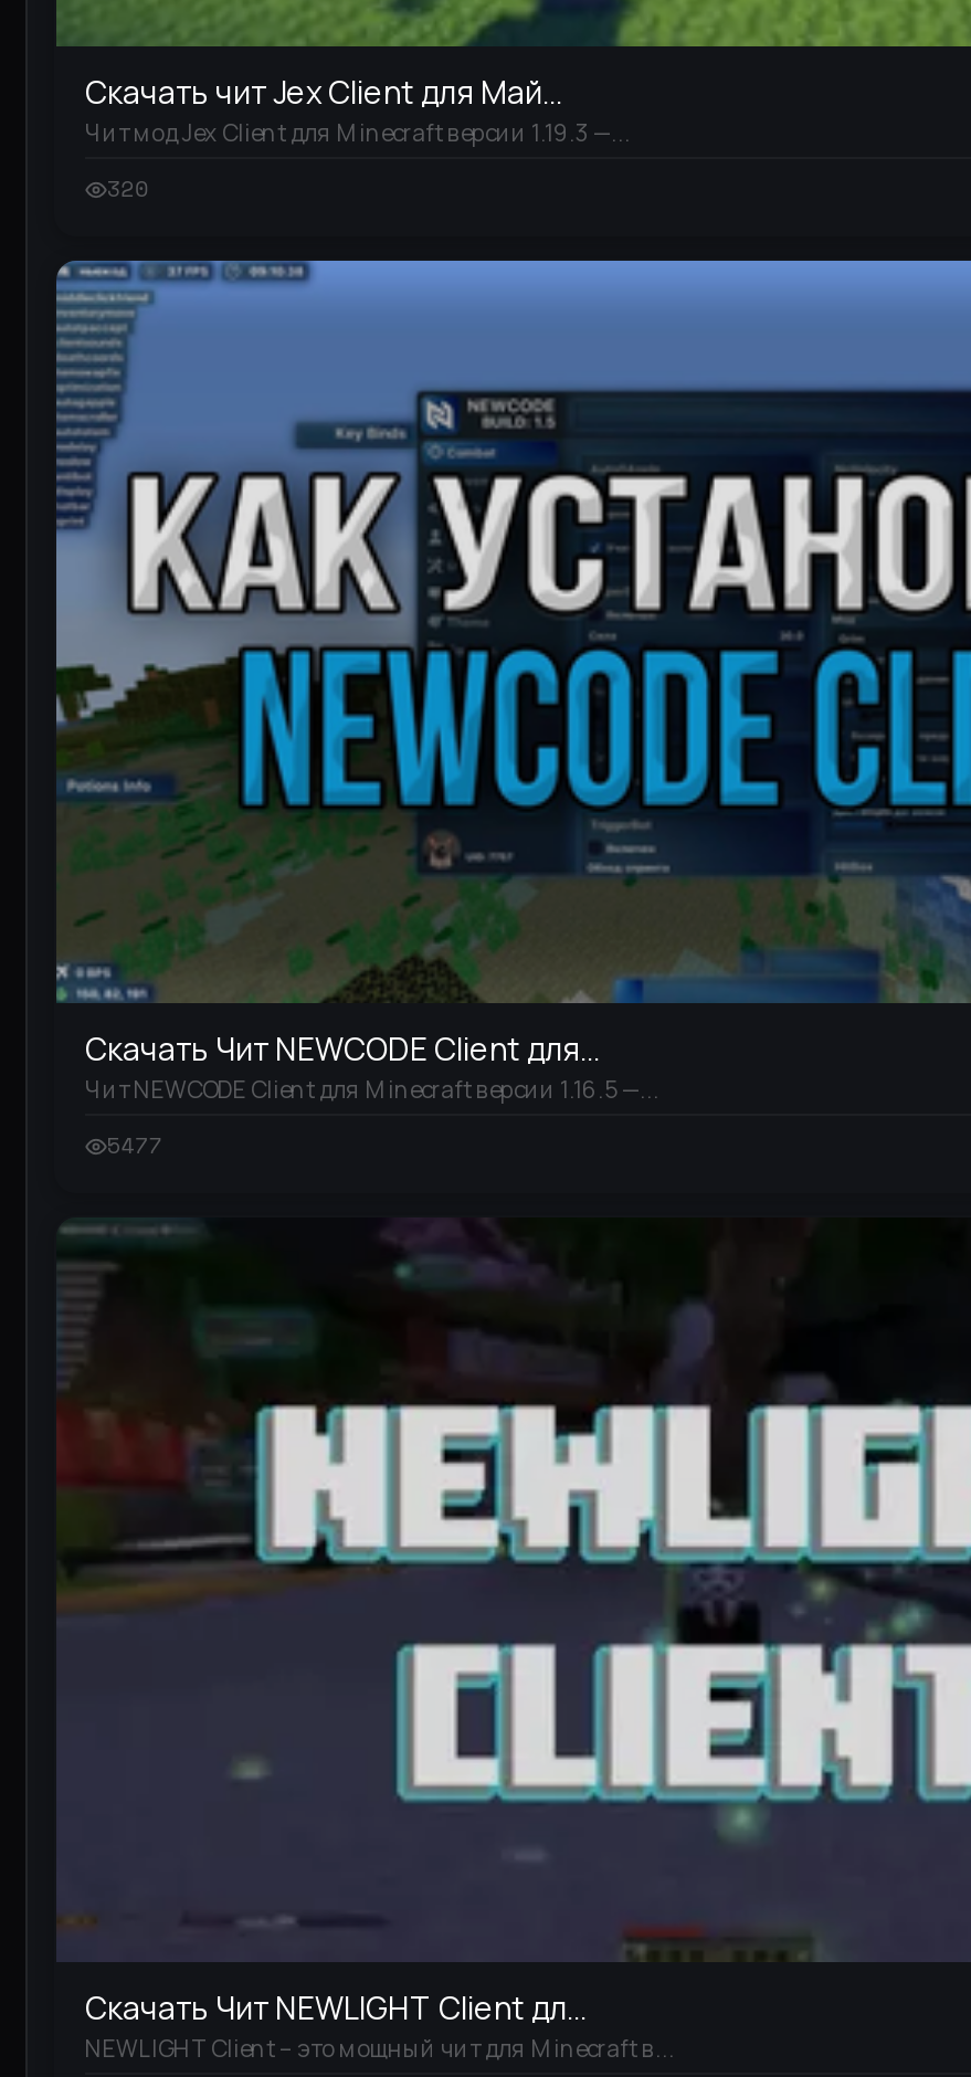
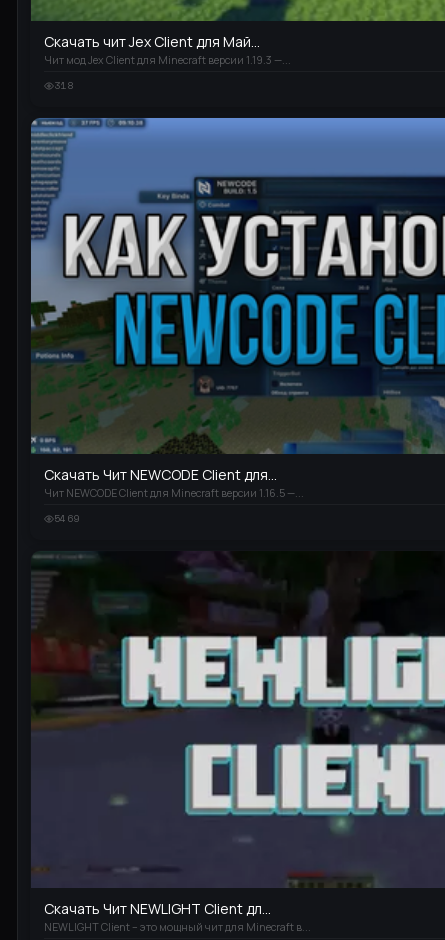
[107,172,149,205] 320 -> [54,78,73,93] 318
[107,1130,163,1163] 5477 -> [54,511,79,526] 5469

